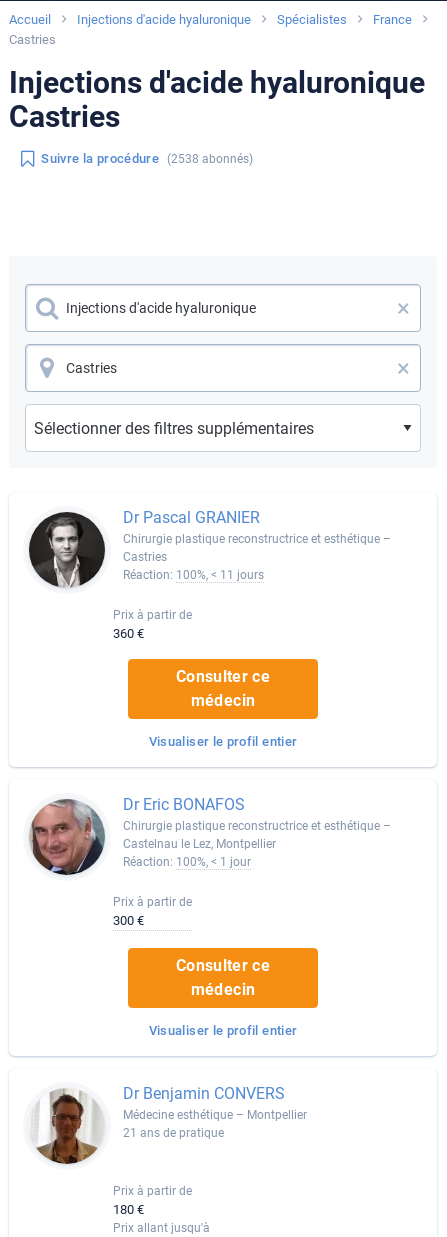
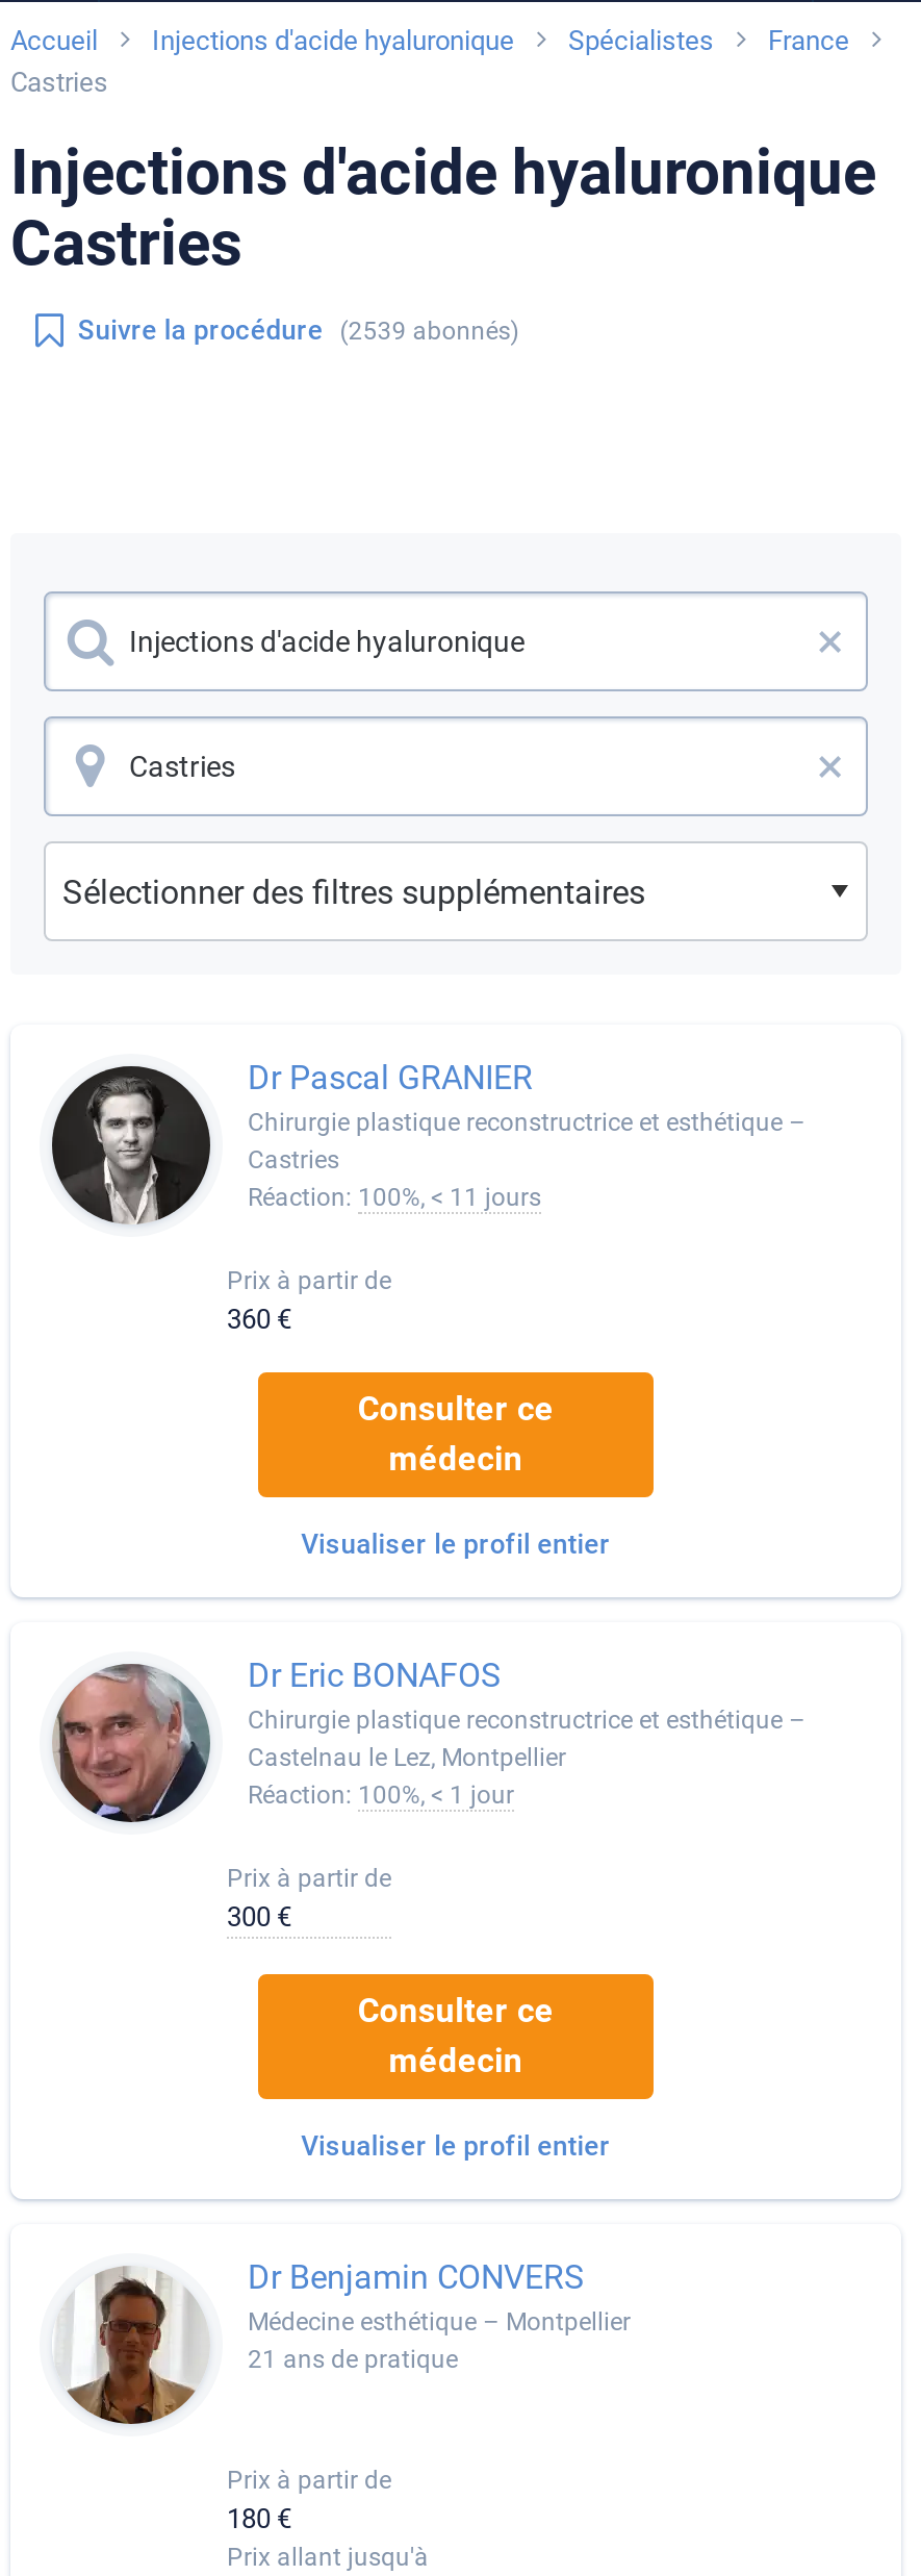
[41,151,253,166] Suivre la procédure (2538 abonnés) -> [78,314,519,346] Suivre la procédure (2539 abonnés)

